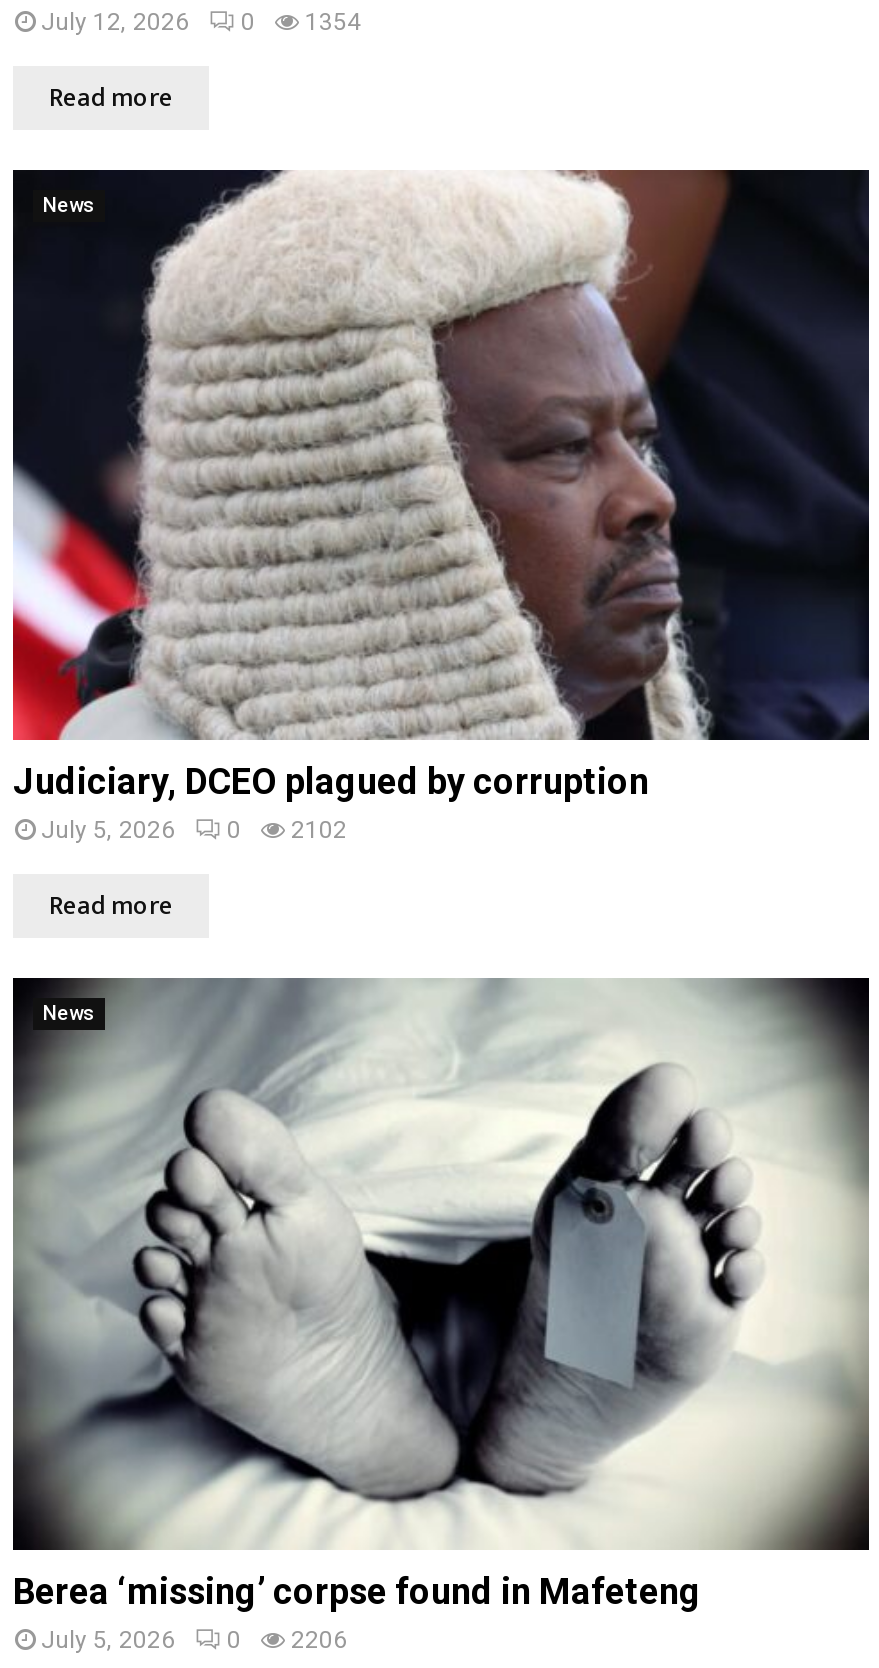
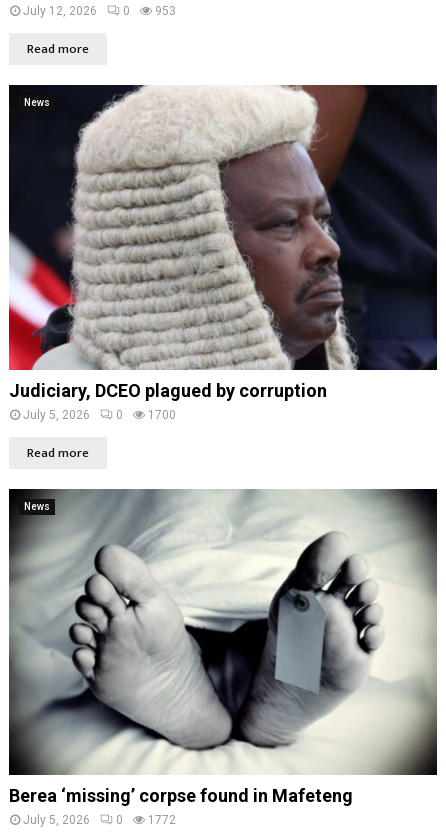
[41,8,361,36] July 12, 2026 0 1354 -> [23,4,176,18] July 12, 2026 0 953
[41,816,347,844] July 5, 2026 0 2102 -> [23,408,176,422] July 5, 2026 0 1700
[41,1625,347,1653] July 5, 2026 0 2206 -> [23,813,176,827] July 5, 2026 0 1772

